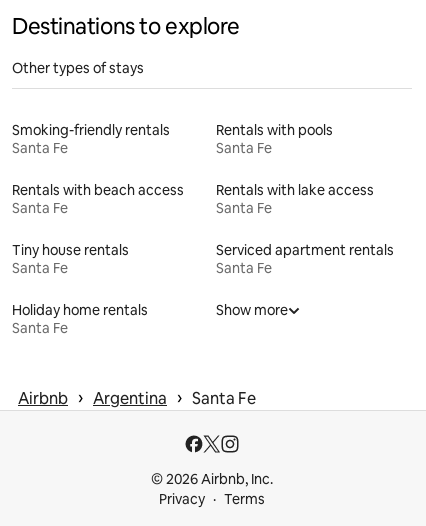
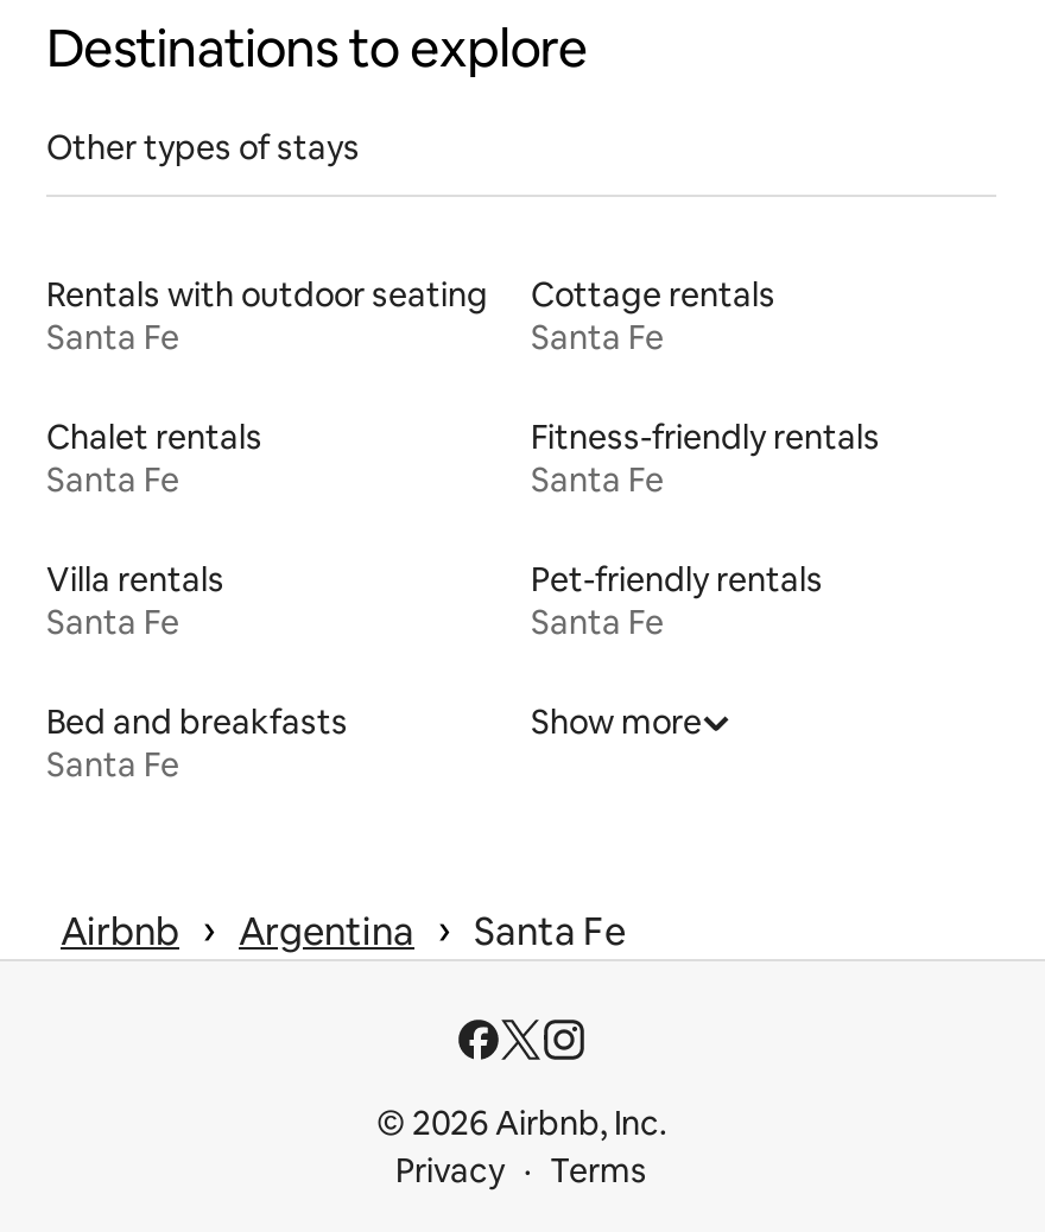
[12,121,170,139] Smoking-friendly rentals -> [46,274,488,317] Rentals with outdoor seating
[216,121,333,139] Rentals with pools -> [531,274,775,317] Cottage rentals
[12,181,184,199] Rentals with beach access -> [46,416,262,459] Chalet rentals
[216,181,374,199] Rentals with lake access -> [531,416,880,459] Fitness-friendly rentals
[12,241,129,259] Tiny house rentals -> [46,559,224,602] Villa rentals
[216,241,394,259] Serviced apartment rentals -> [531,559,823,602] Pet-friendly rentals
[12,301,148,319] Holiday home rentals -> [46,701,348,744] Bed and breakfasts

